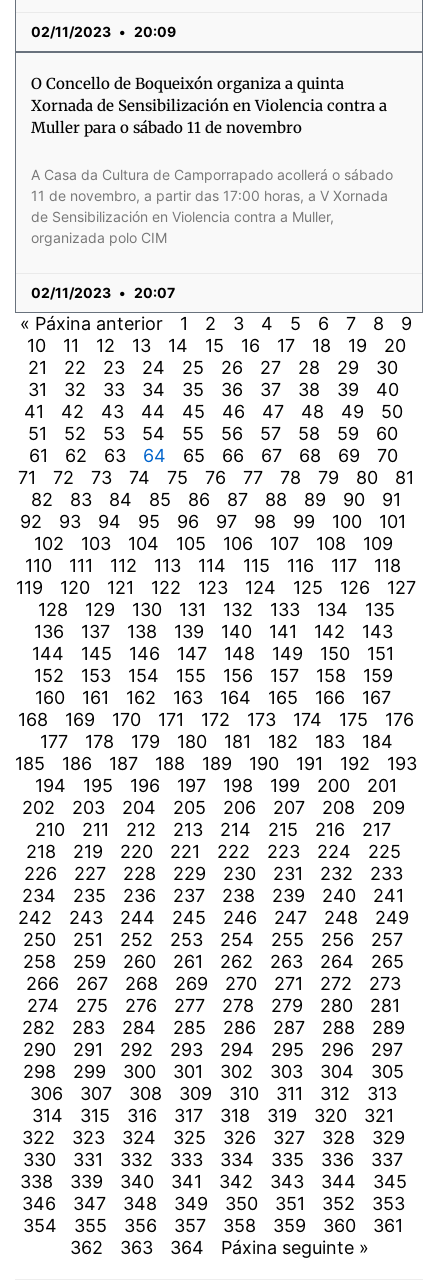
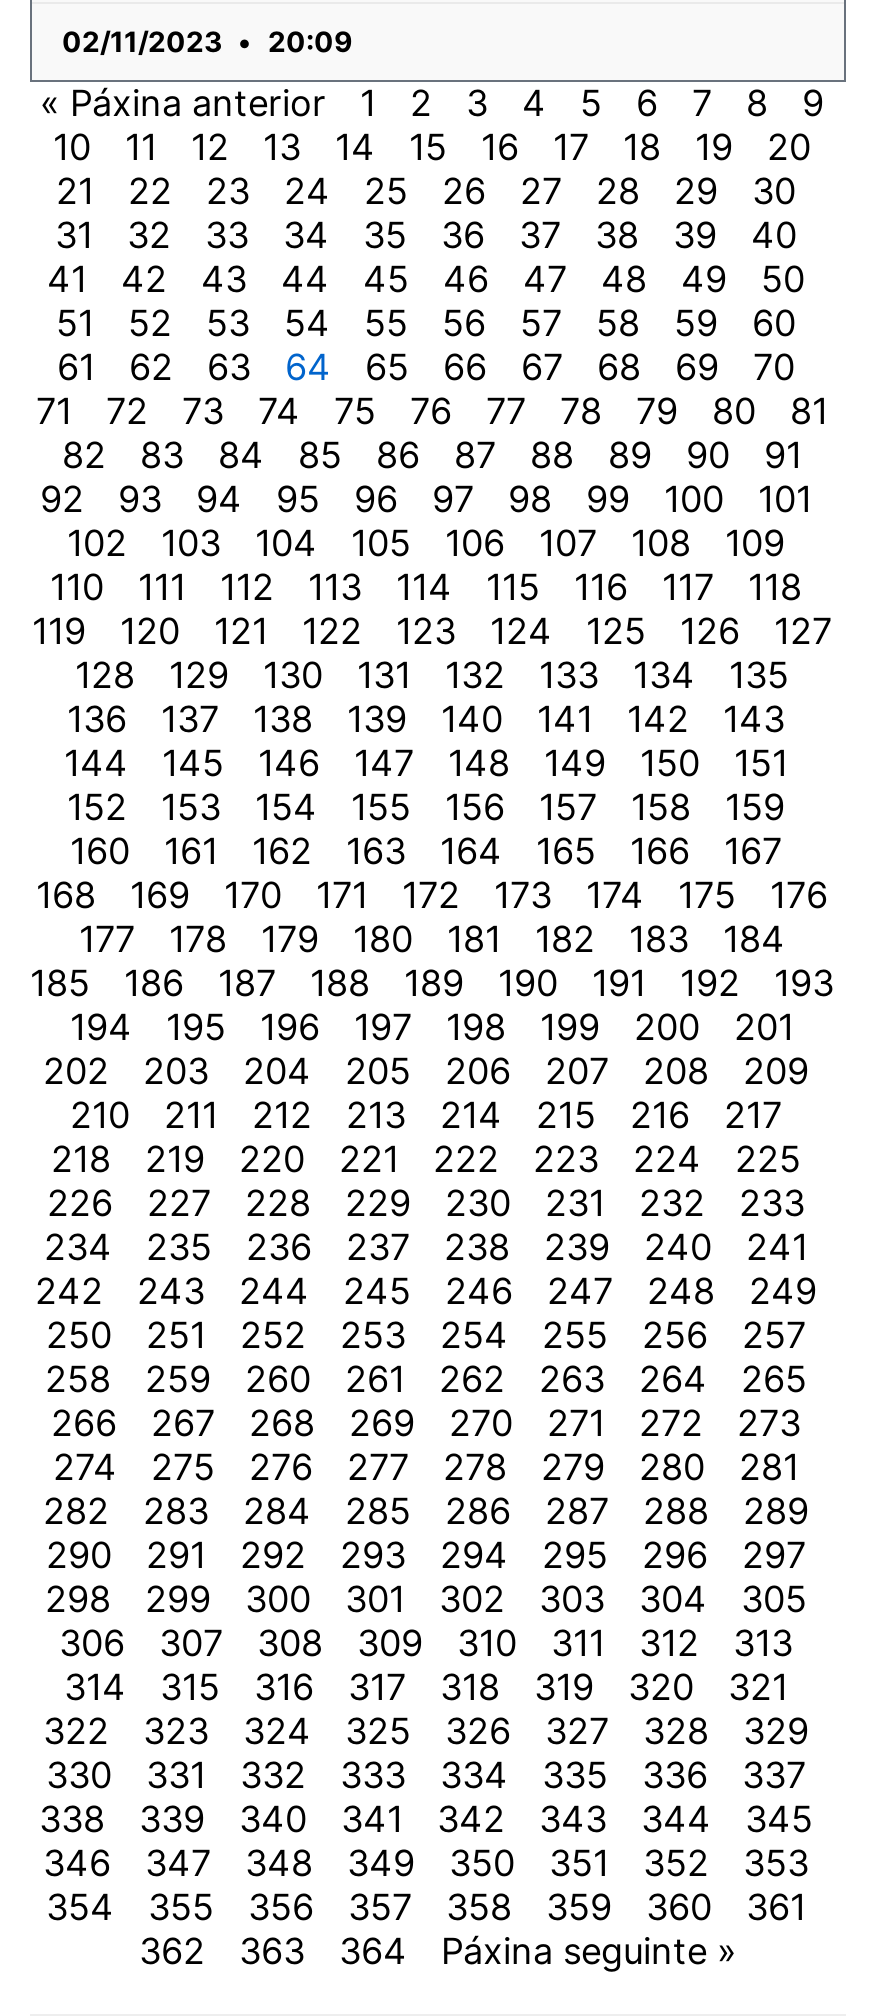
[31,74,393,301] O Concello de Boqueixón organiza a quinta | Xornada de Sensibilización en Violencia contra a | Muller para o sábado 11 de novembro | A Casa da Cultura de Camporrapado acollerá o sábado | 11 de novembro, a partir das 17:00 horas, a V Xornada | de Sensibilización en Violencia contra a Muller, | organizada polo CIM | 02/11/2023 | 20:07 -> none

